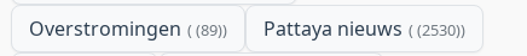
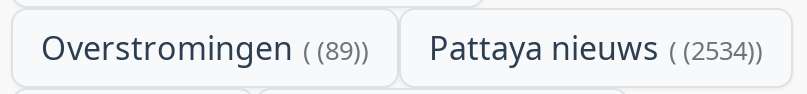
[263,15,461,41] Pattaya nieuws (2530) -> [429,26,755,70] Pattaya nieuws (2534)

